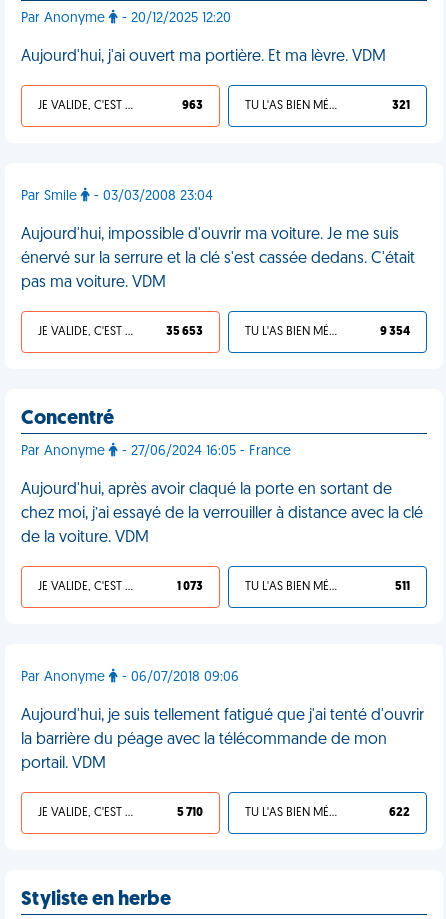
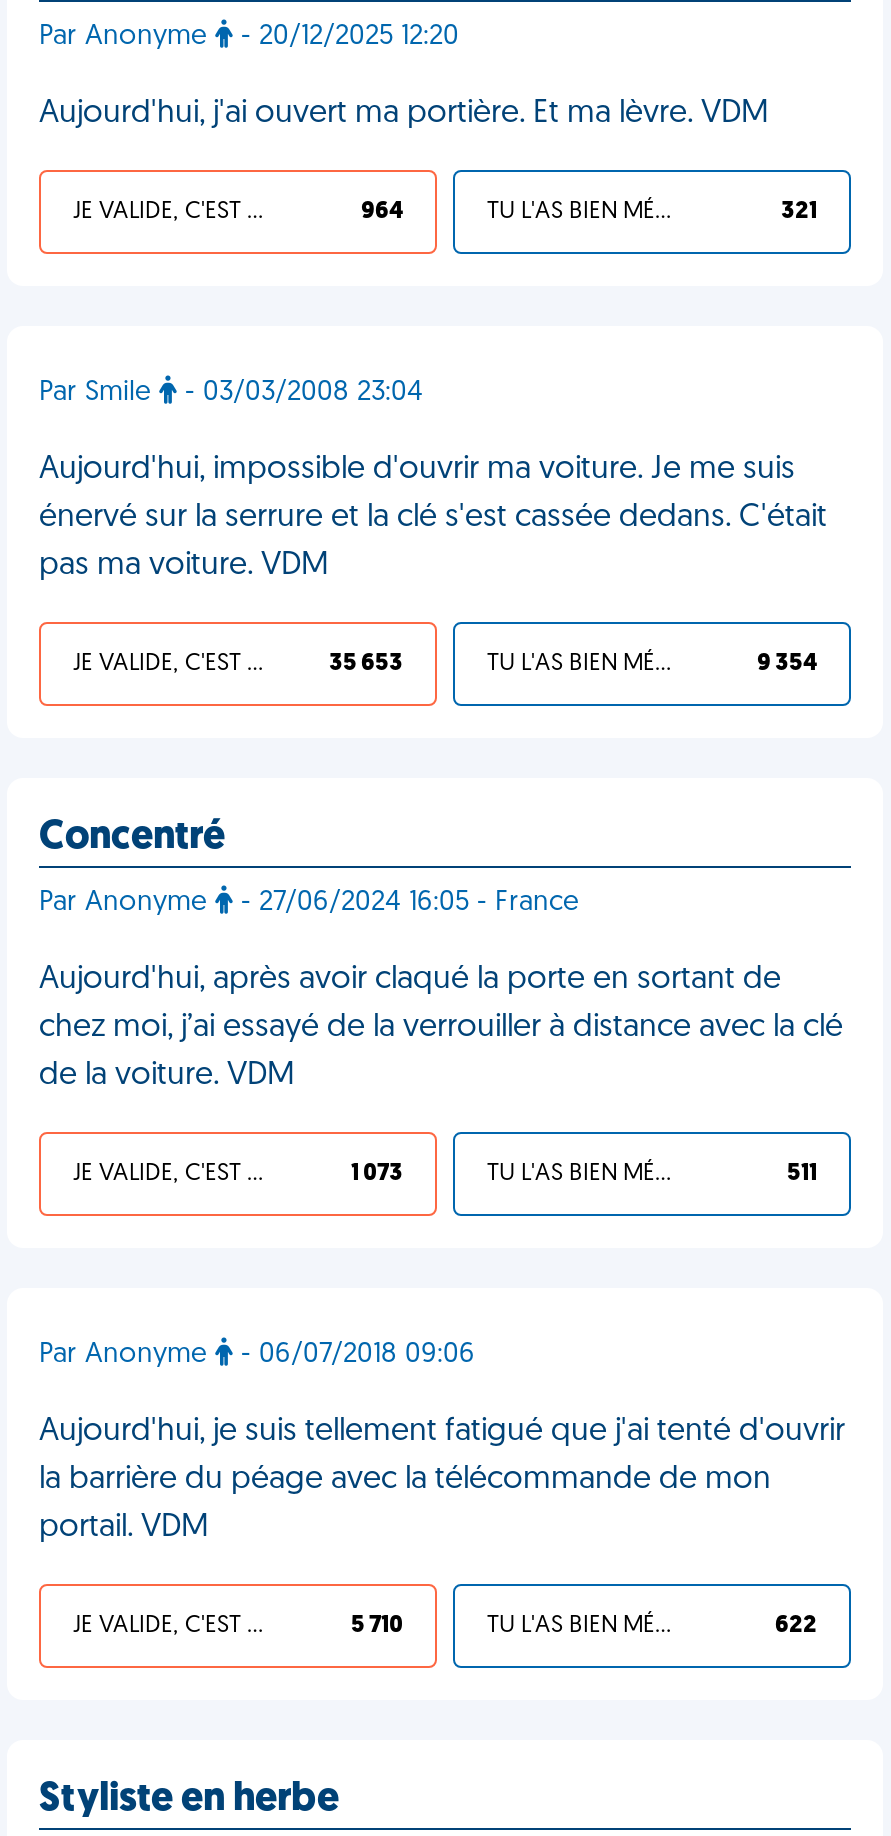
[182,100,203,112] 963 -> [361,200,403,224] 964

